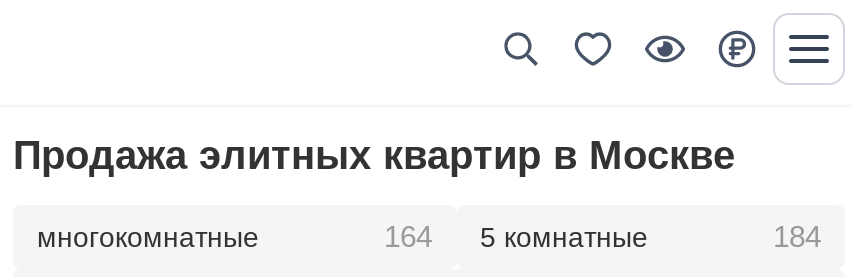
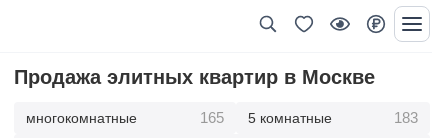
[384,220,648,254] 164 5 комнатные -> [199,109,331,126] 165 5 комнатные
[773,220,821,254] 184 -> [394,109,418,126] 183

